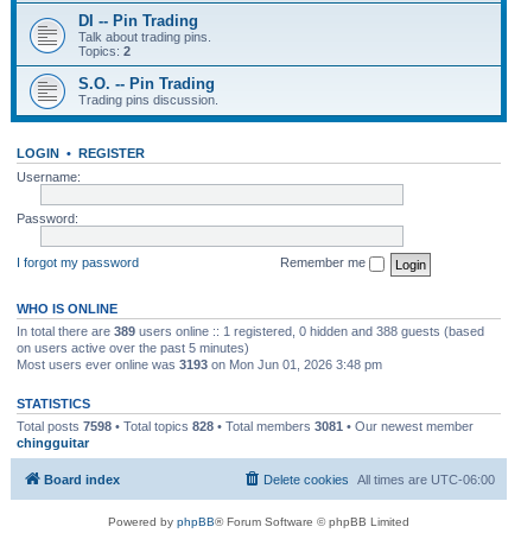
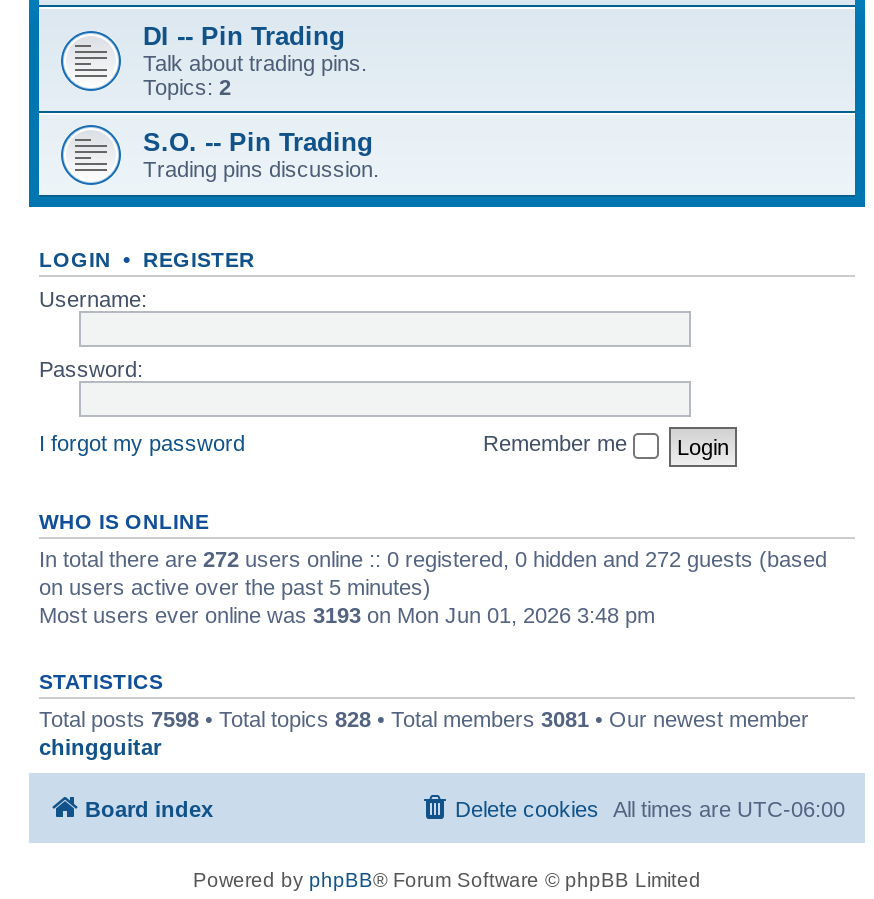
[17,324,484,338] In total there are 389 users online :: 1 registered, 0 hidden and 388 guests (based -> [39,547,827,571] In total there are 272 users online :: 0 registered, 0 hidden and 272 guests (based

